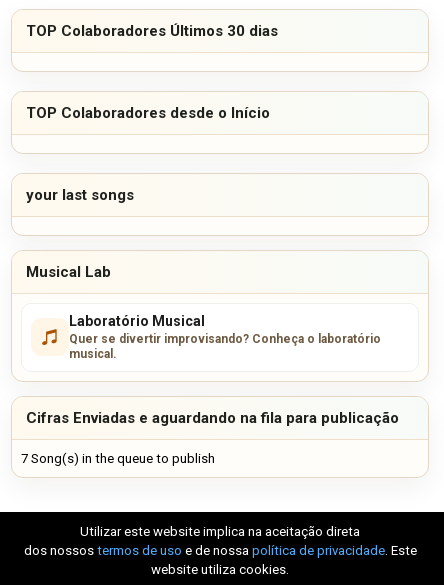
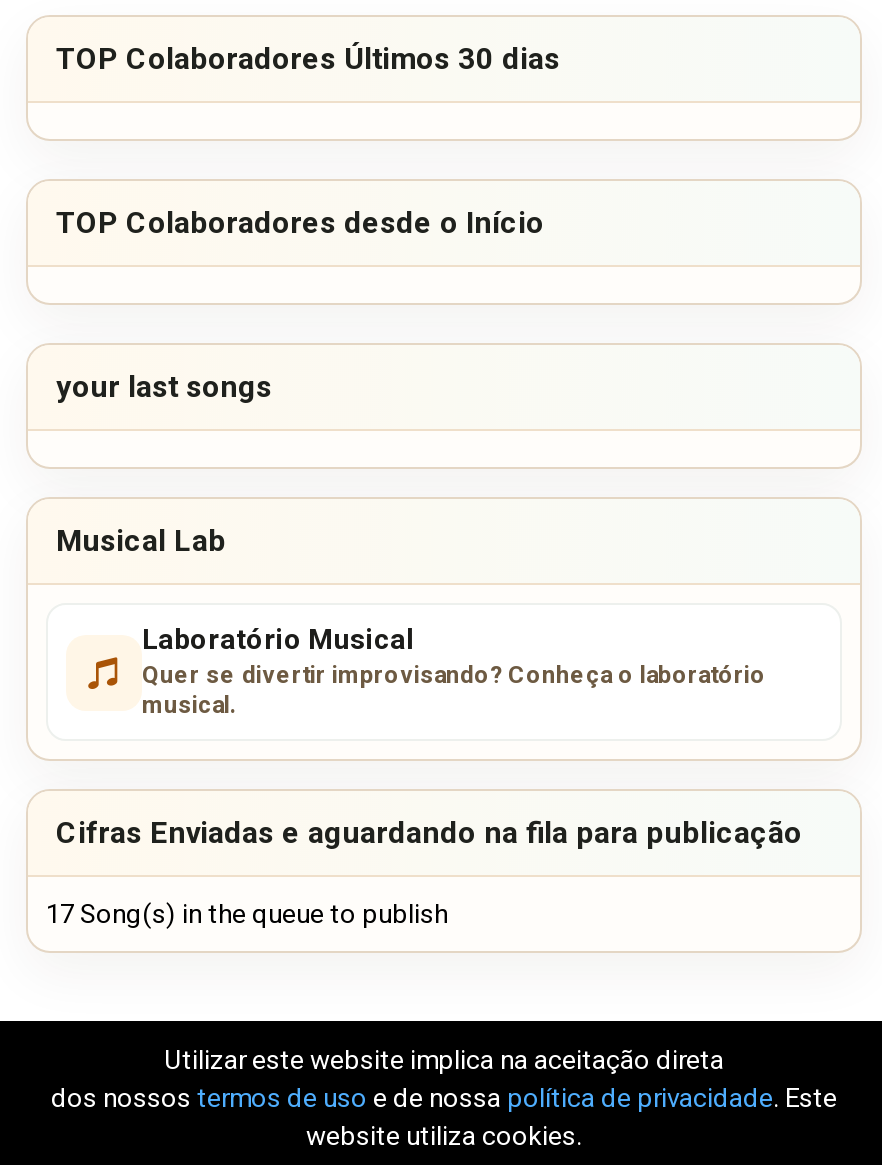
[21,451,215,466] 7 Song(s) in the queue to publish -> [46,899,448,929] 17 Song(s) in the queue to publish

